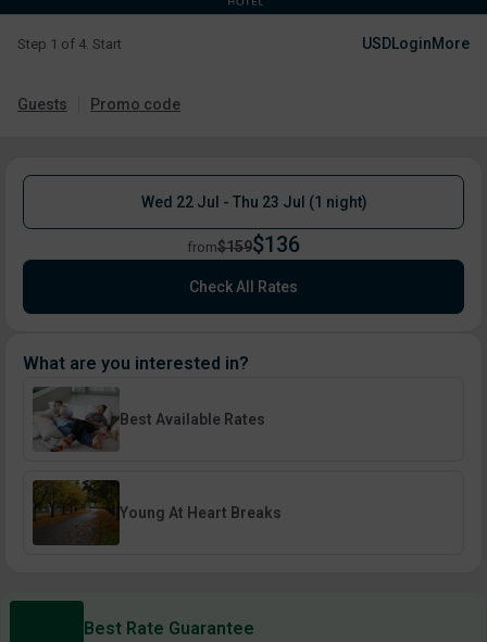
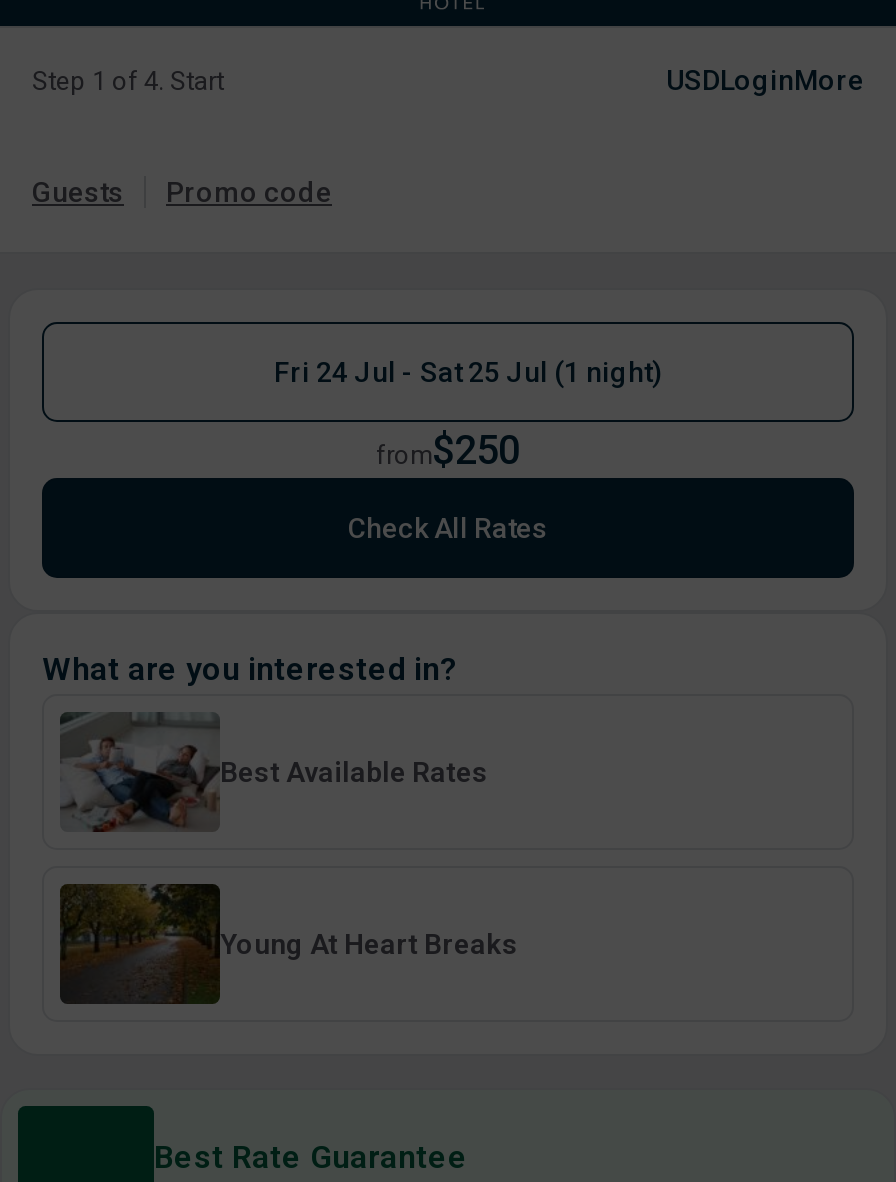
[141,194,367,211] Wed 22 Jul - Thu 23 Jul (1 night) -> [274,356,662,388] Fri 24 Jul - Sat 25 Jul (1 night)
[187,232,300,258] from$159$136 -> [376,426,520,474] from$250

